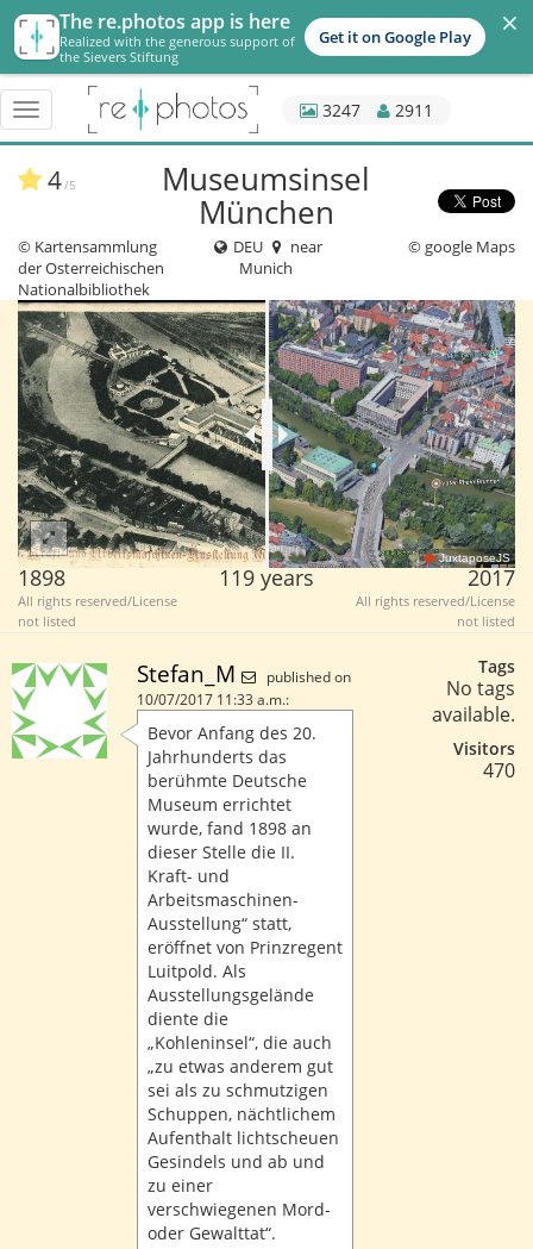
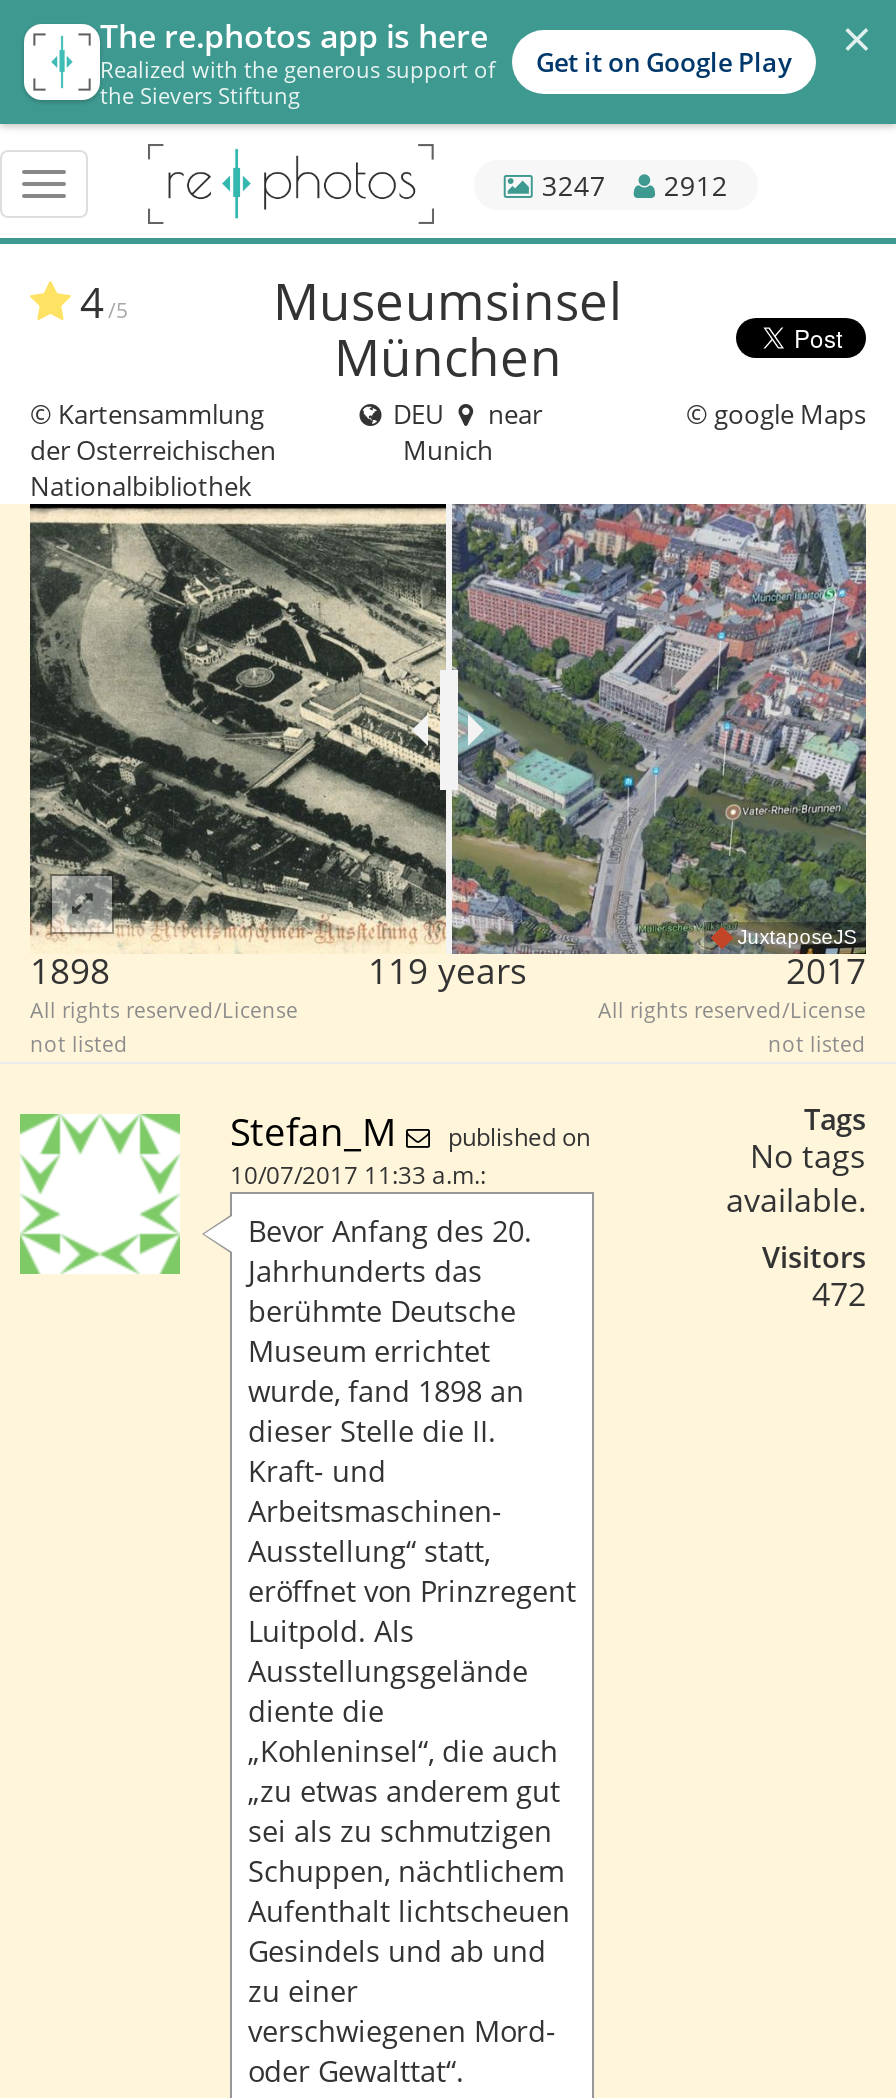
[317,98,433,121] 3247 2911 -> [534,165,728,203] 3247 2912
[483,757,515,783] 470 -> [812,1272,866,1316] 472

